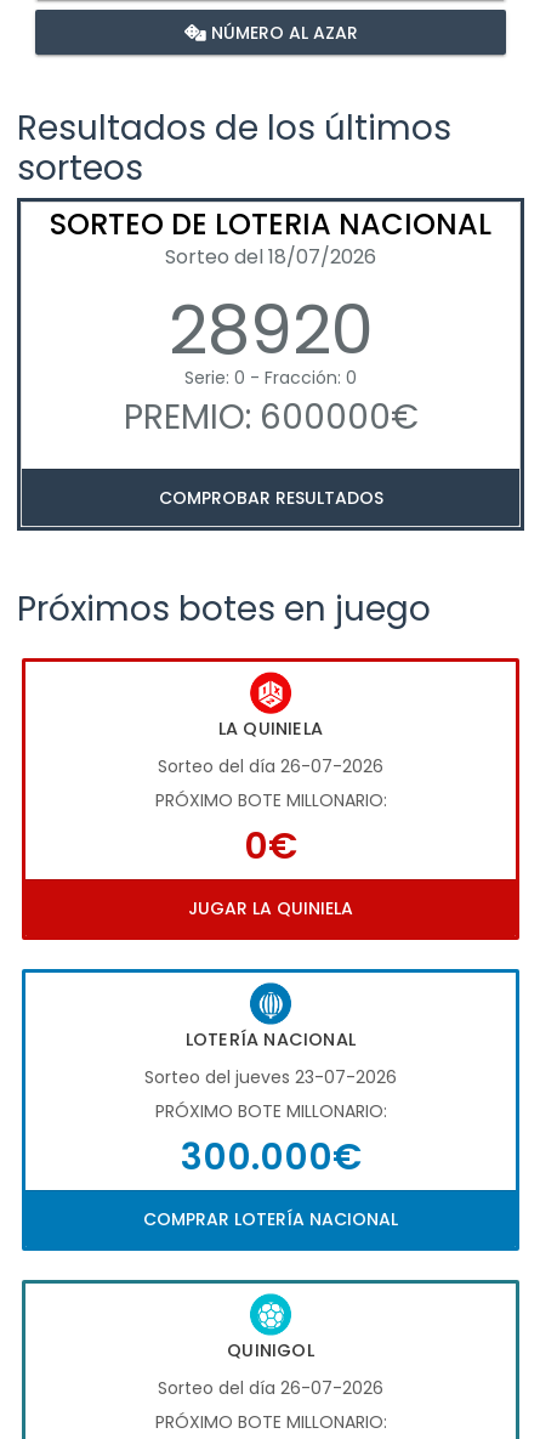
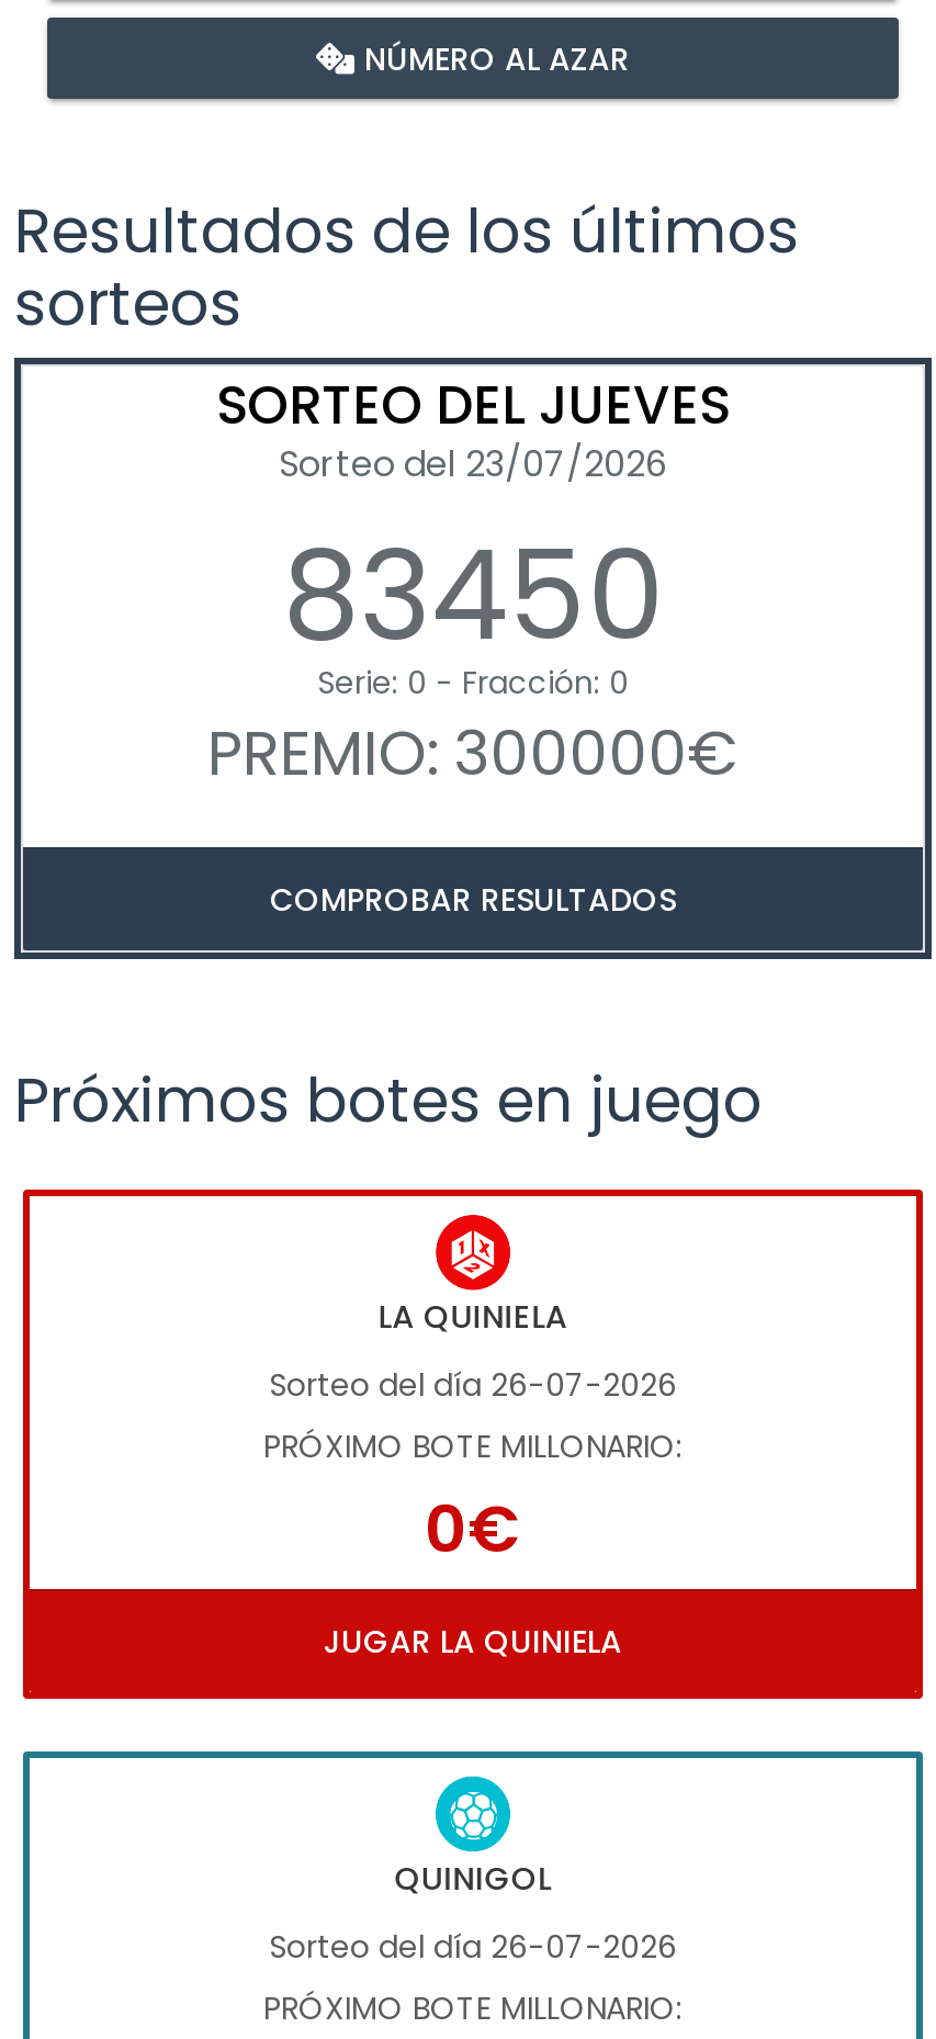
[50,204,491,378] SORTEO DE LOTERIA NACIONAL | Sorteo del 18/07/2026 | 28920 -> [216,369,730,683] SORTEO DEL JUEVES | Sorteo del 23/07/2026 | 83450
[123,394,418,441] PREMIO: 600000€ -> [207,712,738,797] PREMIO: 300000€
[22,969,519,1252] [image] | LOTERÍA NACIONAL | Sorteo del jueves 23-07-2026 | PRÓXIMO BOTE MILLONARIO: | 300.000€ | COMPRAR LOTERÍA NACIONAL -> none

